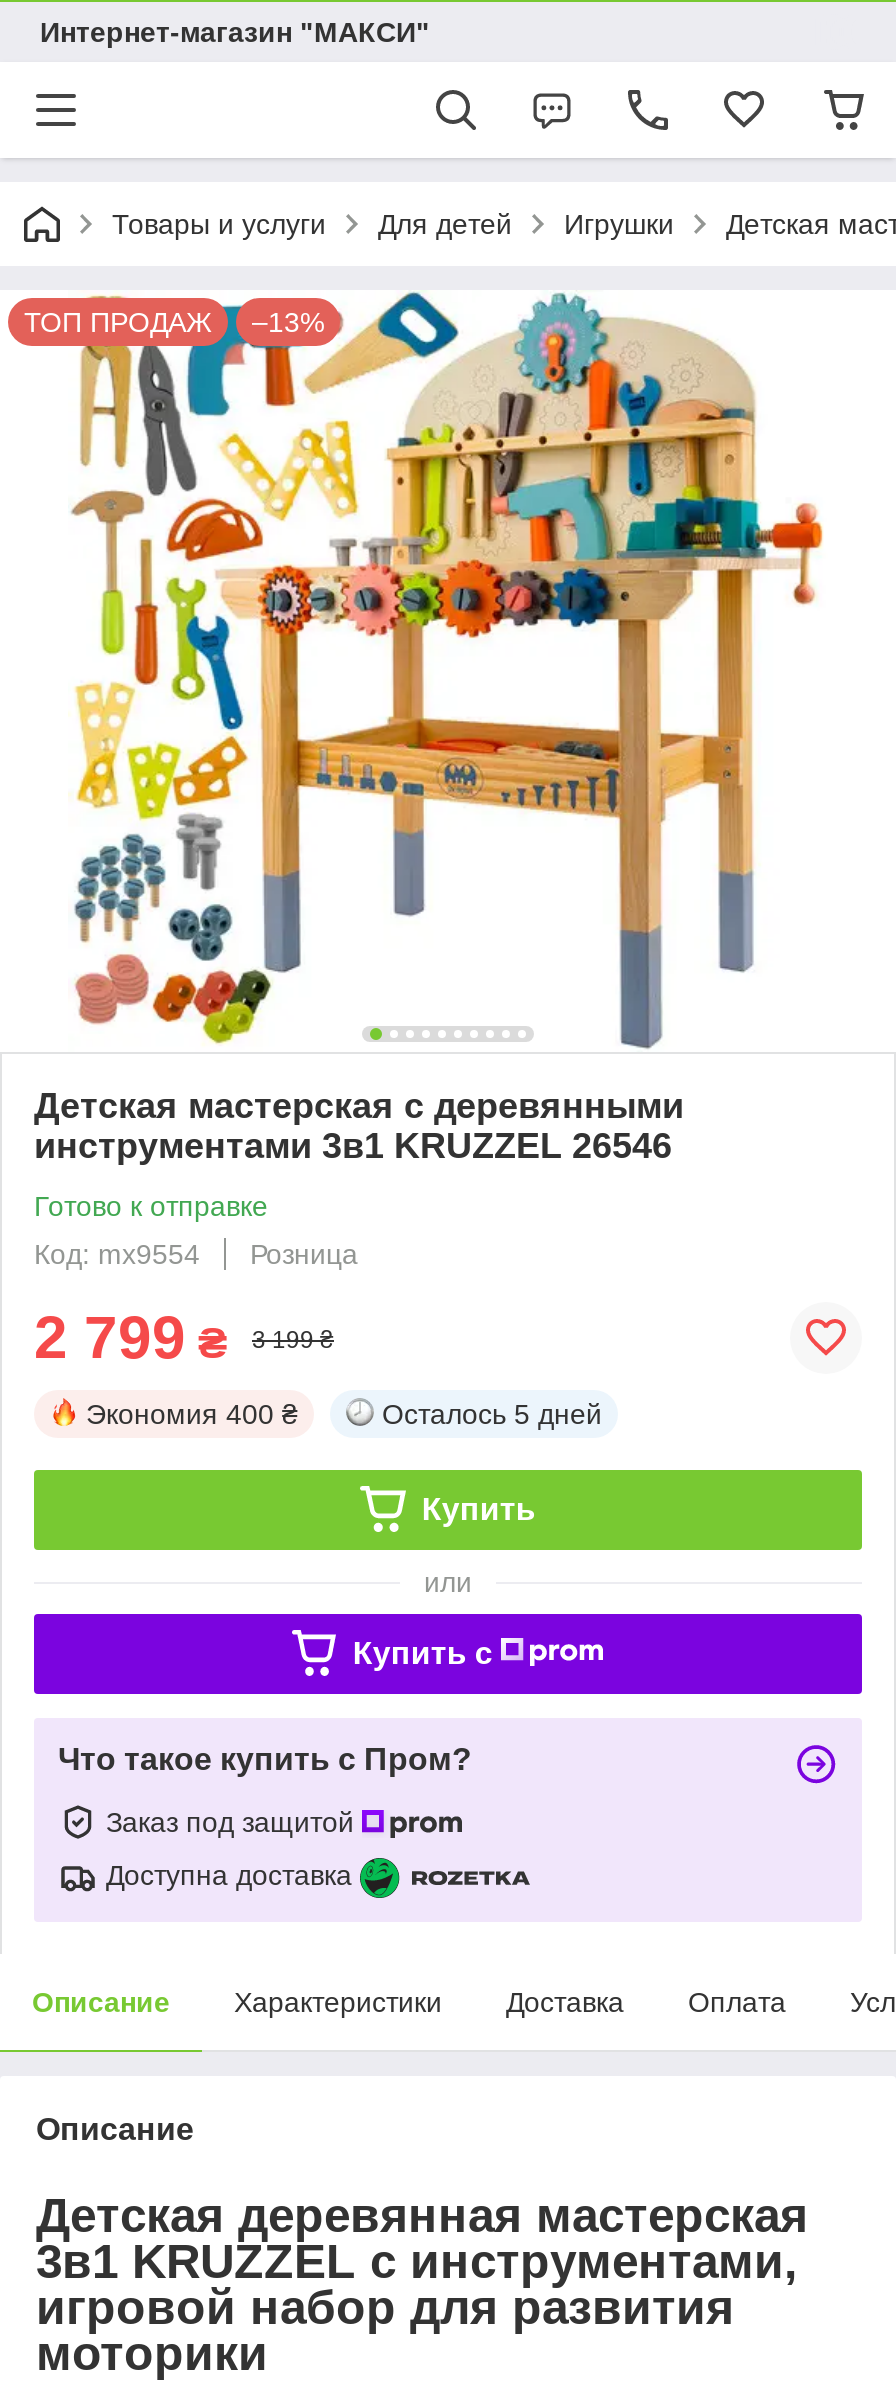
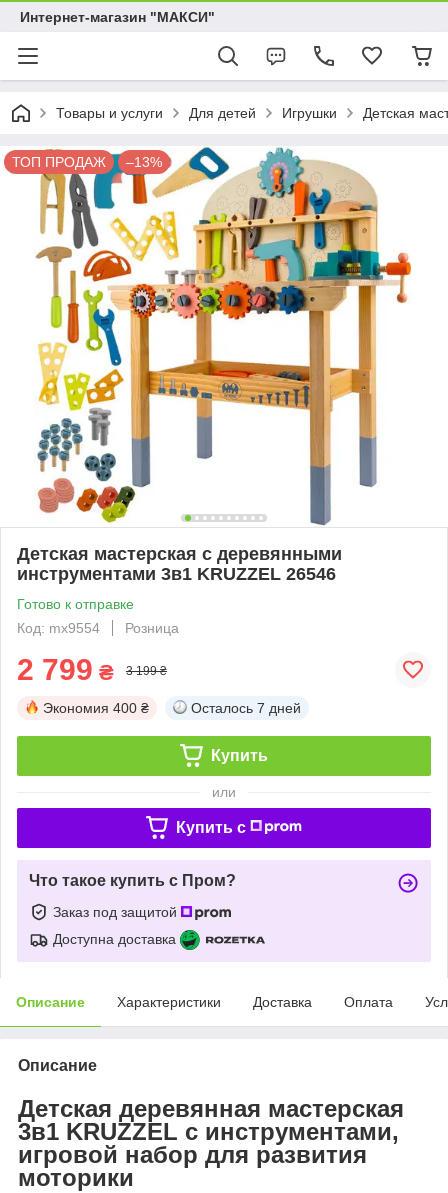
[382,1398,602,1430] Осталось 5 дней -> [191,700,301,716] Осталось 7 дней

